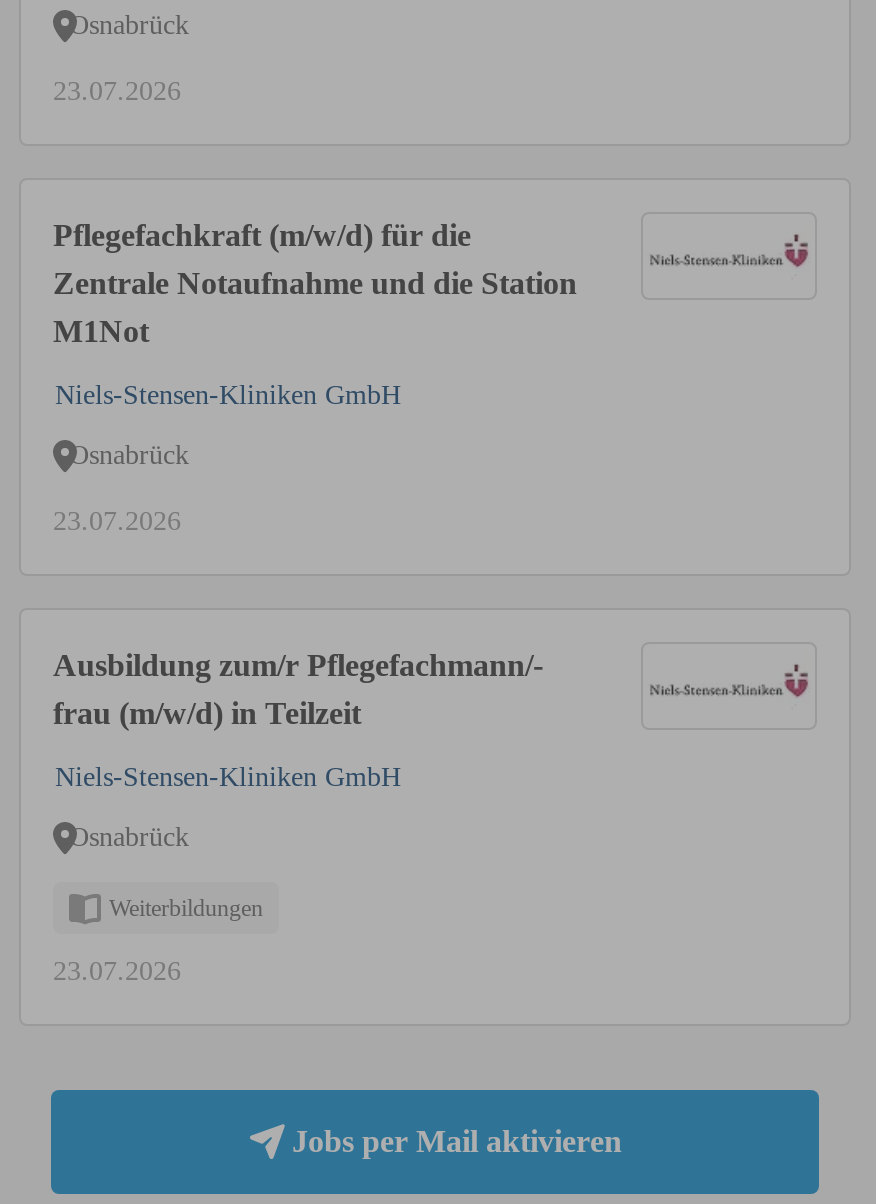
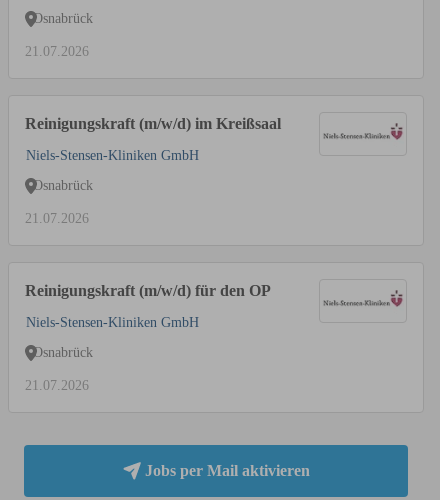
[53,77,181,107] 23.07.2026 -> [25,44,89,59] 21.07.2026
[53,219,577,349] Pflegefachkraft (m/w/d) für die | Zentrale Notaufnahme und die Station | M1Not -> [25,115,281,132] Reinigungskraft (m/w/d) im Kreißsaal
[53,507,181,537] 23.07.2026 -> [25,211,89,226] 21.07.2026
[53,649,543,731] Ausbildung zum/r Pflegefachmann/- | frau (m/w/d) in Teilzeit -> [25,282,271,299] Reinigungskraft (m/w/d) für den OP
[53,895,263,987] Weiterbildungen | 23.07.2026 -> [25,378,89,393] 21.07.2026

